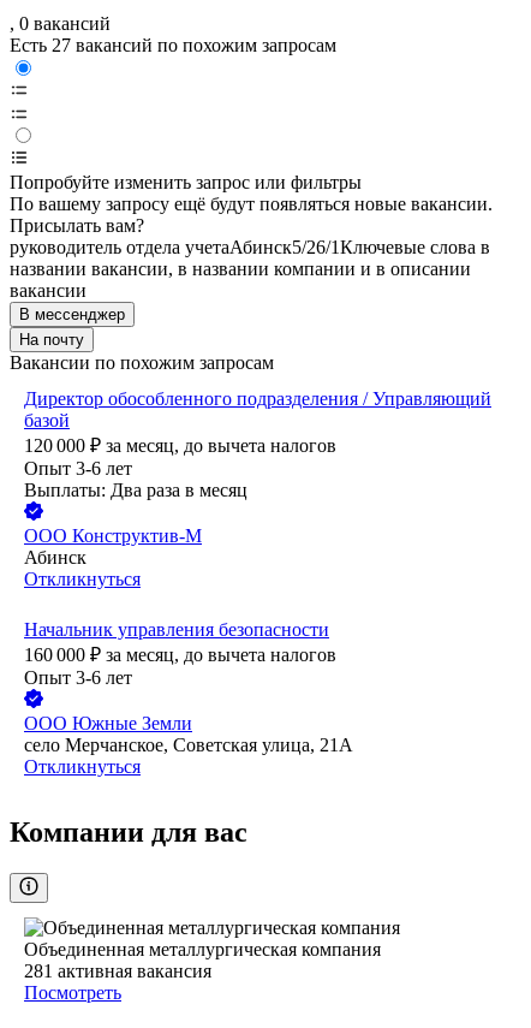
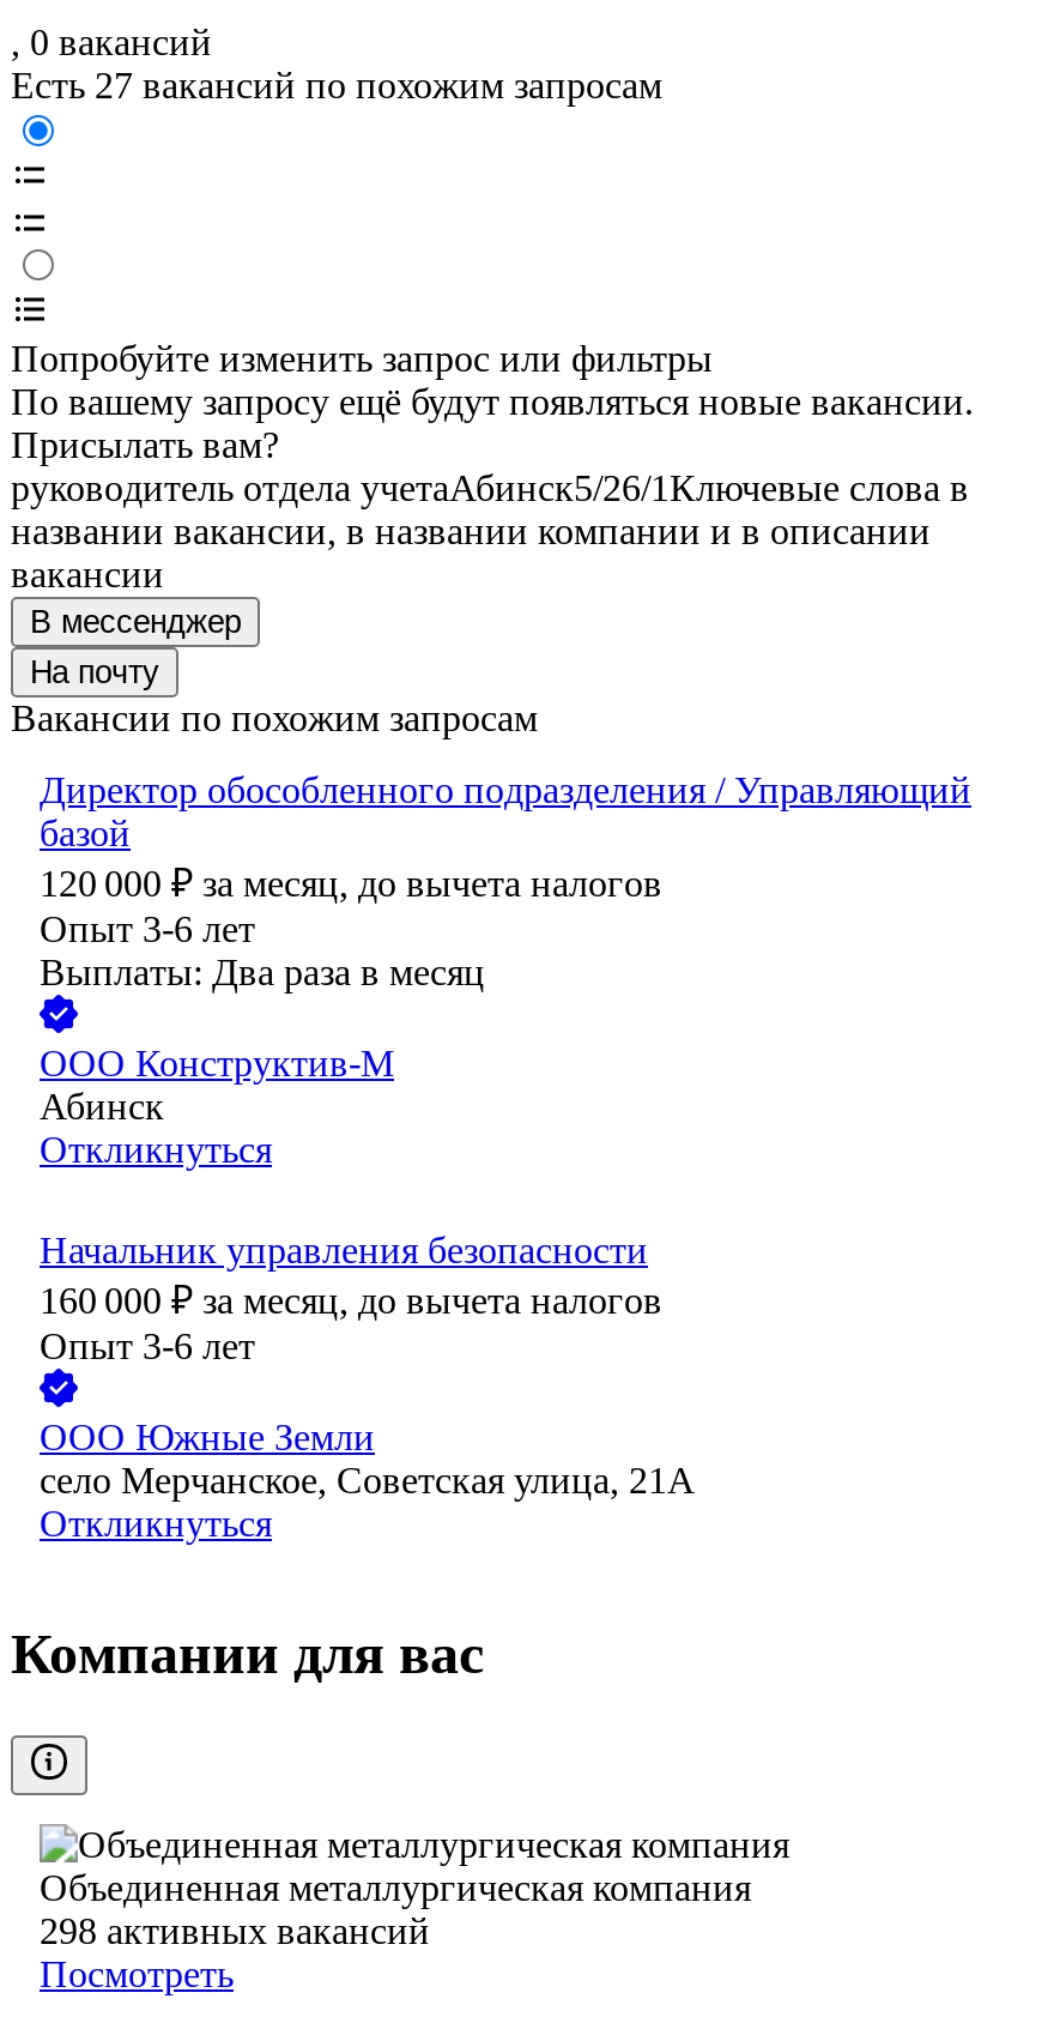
[24,961,211,981] 281 активная вакансия -> [40,1911,430,1952] 298 активных вакансий

